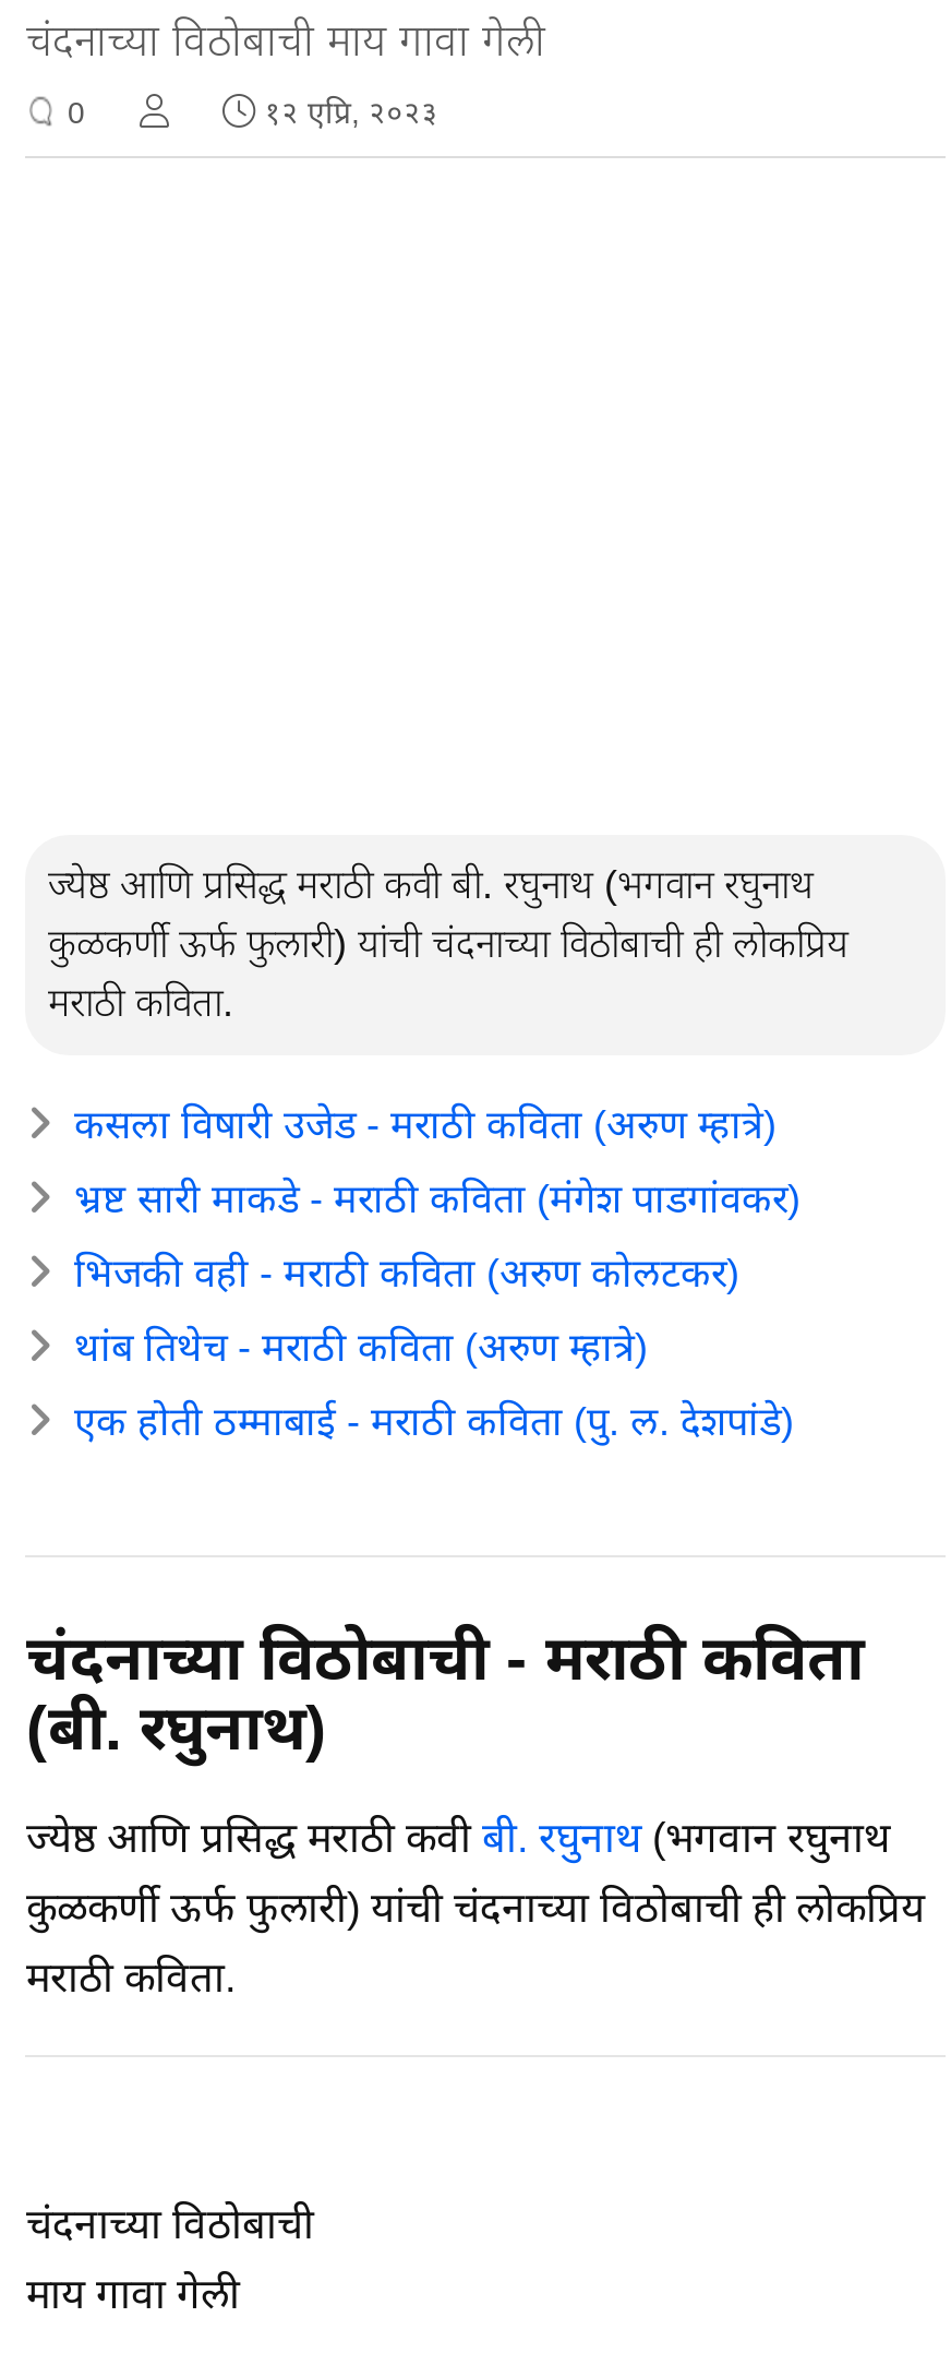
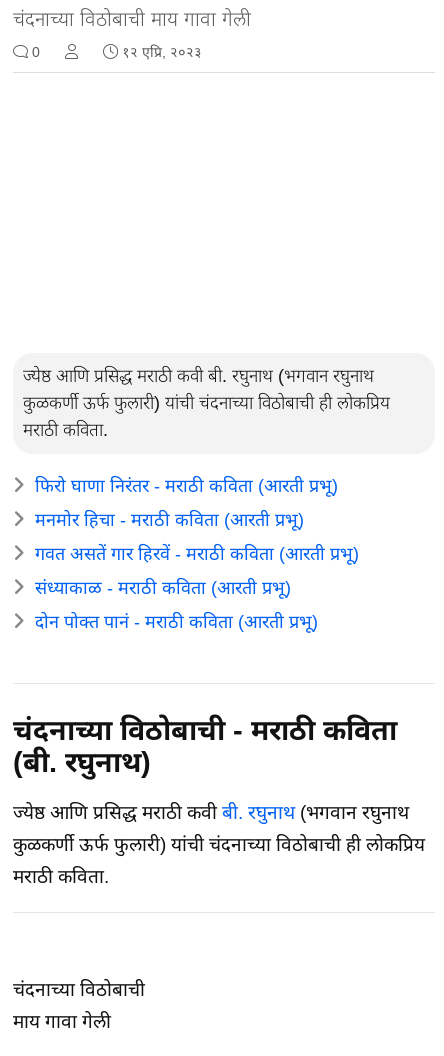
[74,1103,776,1146] कसला विषारी उजेड - मराठी कविता (अरुण म्हात्रे) -> [35,476,338,496] फिरो घाणा निरंतर - मराठी कविता (आरती प्रभू)
[74,1177,800,1221] भ्रष्ट सारी माकडे - मराठी कविता (मंगेश पाडगांवकर) -> [35,510,304,530] मनमोर हिचा - मराठी कविता (आरती प्रभू)
[74,1251,739,1295] भिजकी वही - मराठी कविता (अरुण कोलटकर) -> [35,544,359,564] गवत असतें गार हिरवें - मराठी कविता (आरती प्रभू)
[74,1325,648,1369] थांब तिथेच - मराठी कविता (अरुण म्हात्रे) -> [35,578,291,598] संध्याकाळ - मराठी कविता (आरती प्रभू)
[74,1400,794,1443] एक होती ठम्माबाई - मराठी कविता (पु. ल. देशपांडे) -> [35,612,318,632] दोन पोक्त पानं - मराठी कविता (आरती प्रभू)

